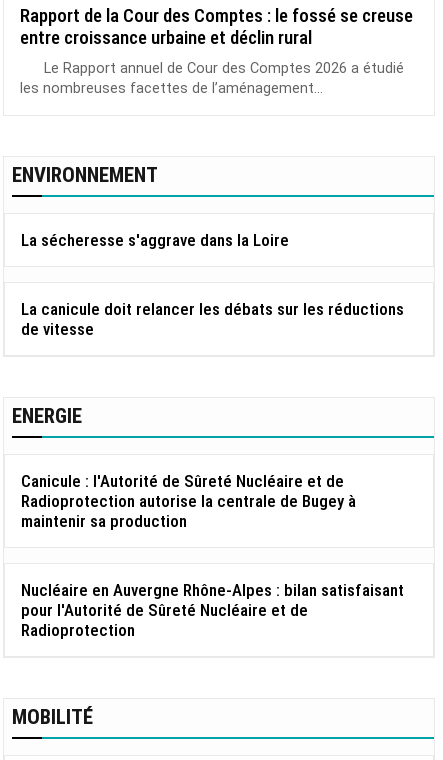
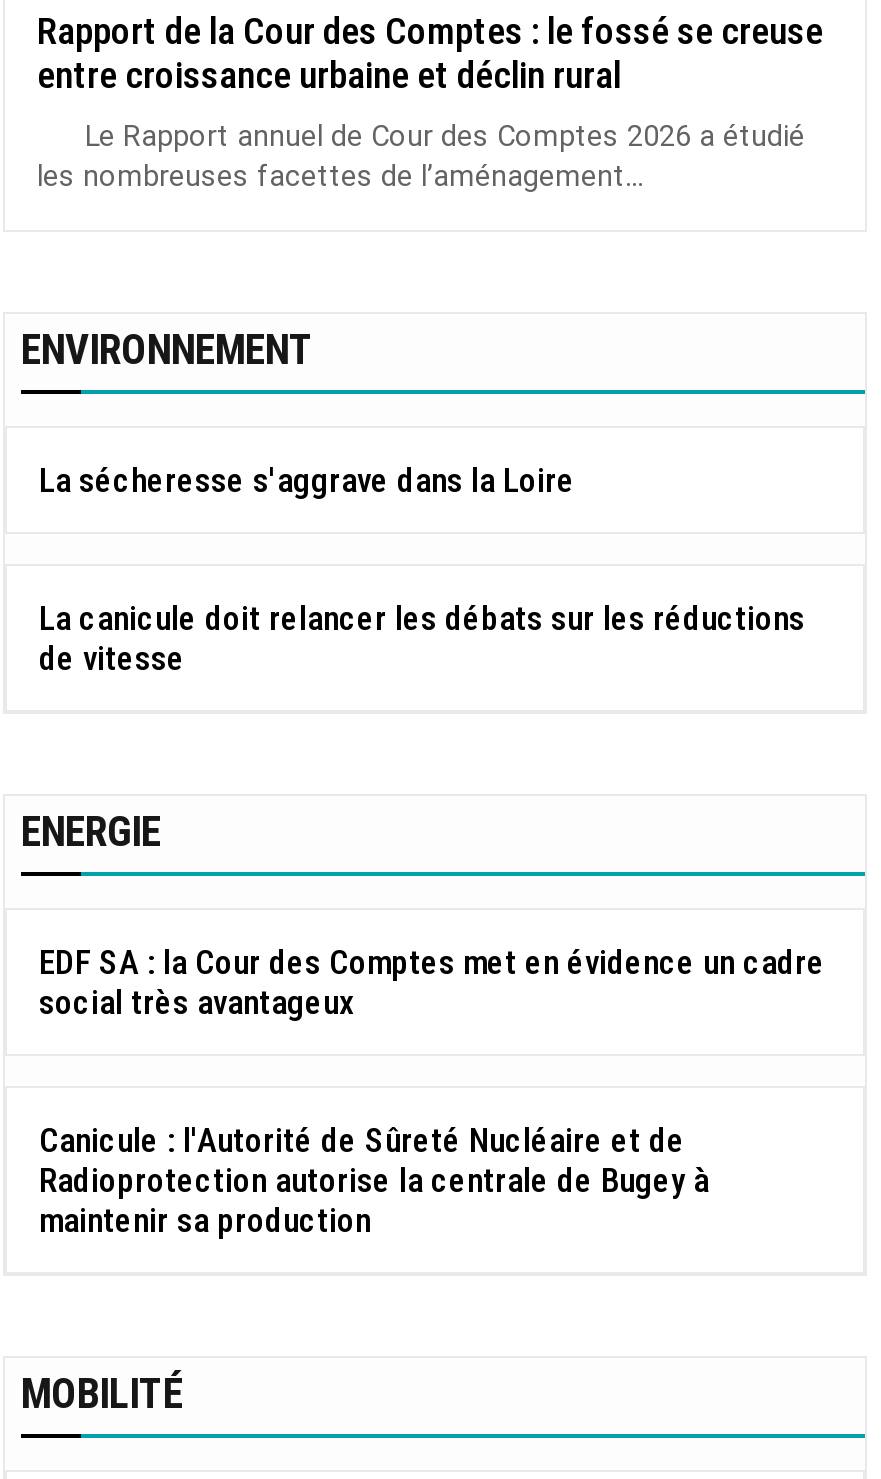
none -> [39,941,825,1021] EDF SA : la Cour des Comptes met en évidence un cadre | social très avantageux
moved [21,470,356,530] -> [39,1119,709,1239]: Canicule : l'Autorité de Sûreté Nucléaire et de | Radioprotection autorise la centrale de Bugey à | maintenir sa production
[21,579,404,639] Nucléaire en Auvergne Rhône-Alpes : bilan satisfaisant | pour l'Autorité de Sûreté Nucléaire et de | Radioprotection -> none

